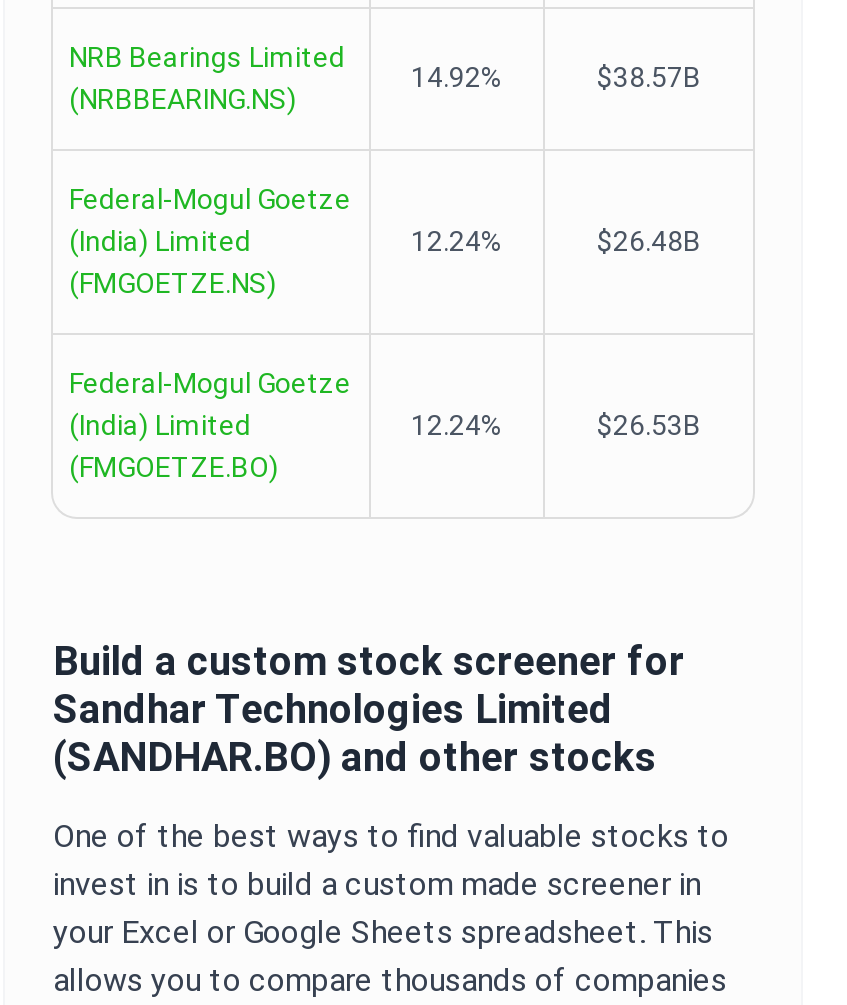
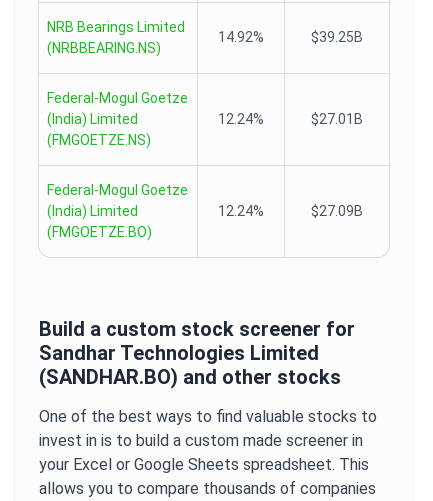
[597,61,701,93] $38.57B -> [311,29,363,45] $39.25B
[597,225,701,257] $26.48B -> [311,111,363,127] $27.01B
[597,409,701,441] $26.53B -> [311,203,363,219] $27.09B

